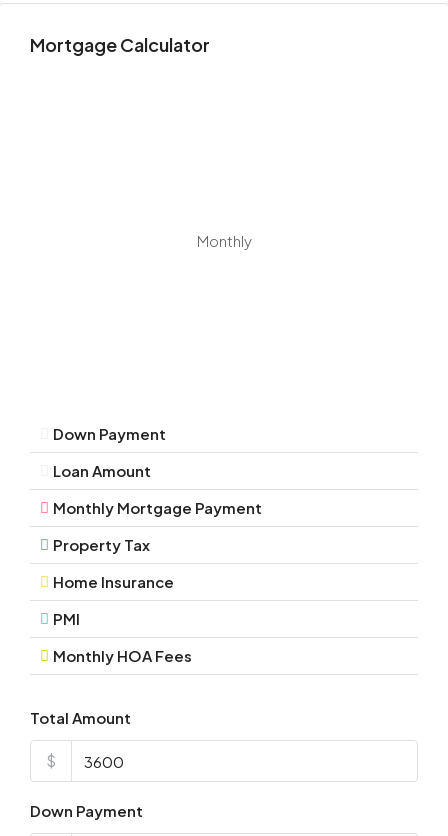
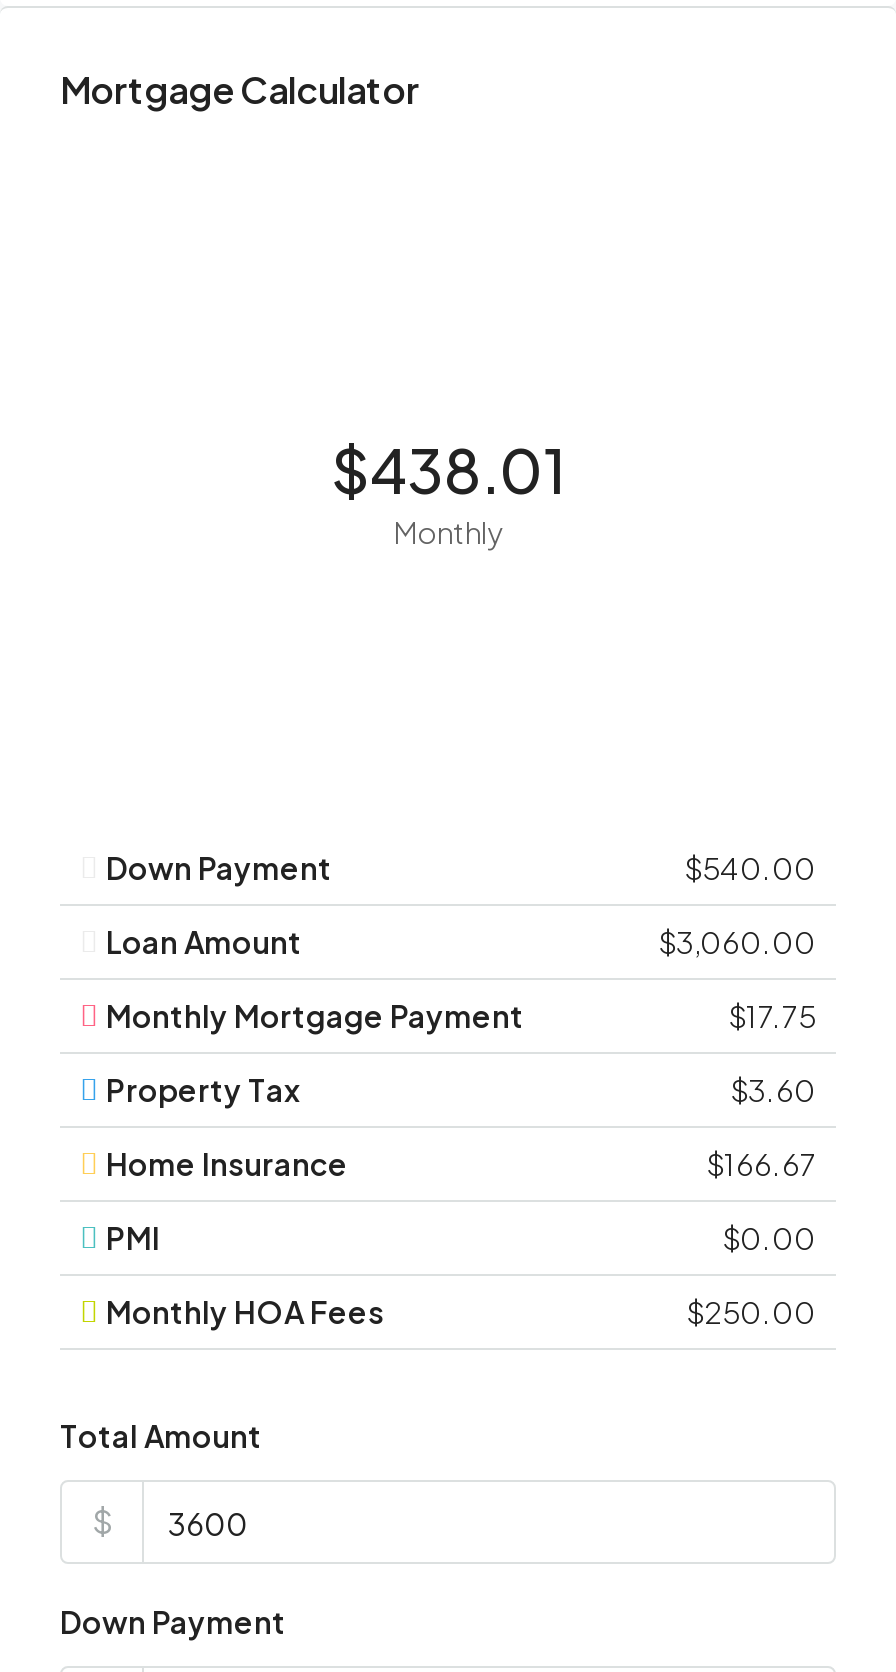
none -> [331,432,565,508] $438.01
moved [196,231,251,250] -> [393,512,503,550]: Monthly
none -> [684,848,816,886] $540.00
none -> [658,922,816,960] $3,060.00
none -> [728,996,816,1034] $17.75
none -> [730,1070,816,1108] $3.60
none -> [706,1144,816,1182] $166.67
none -> [722,1218,816,1256] $0.00
none -> [686,1292,816,1330] $250.00

